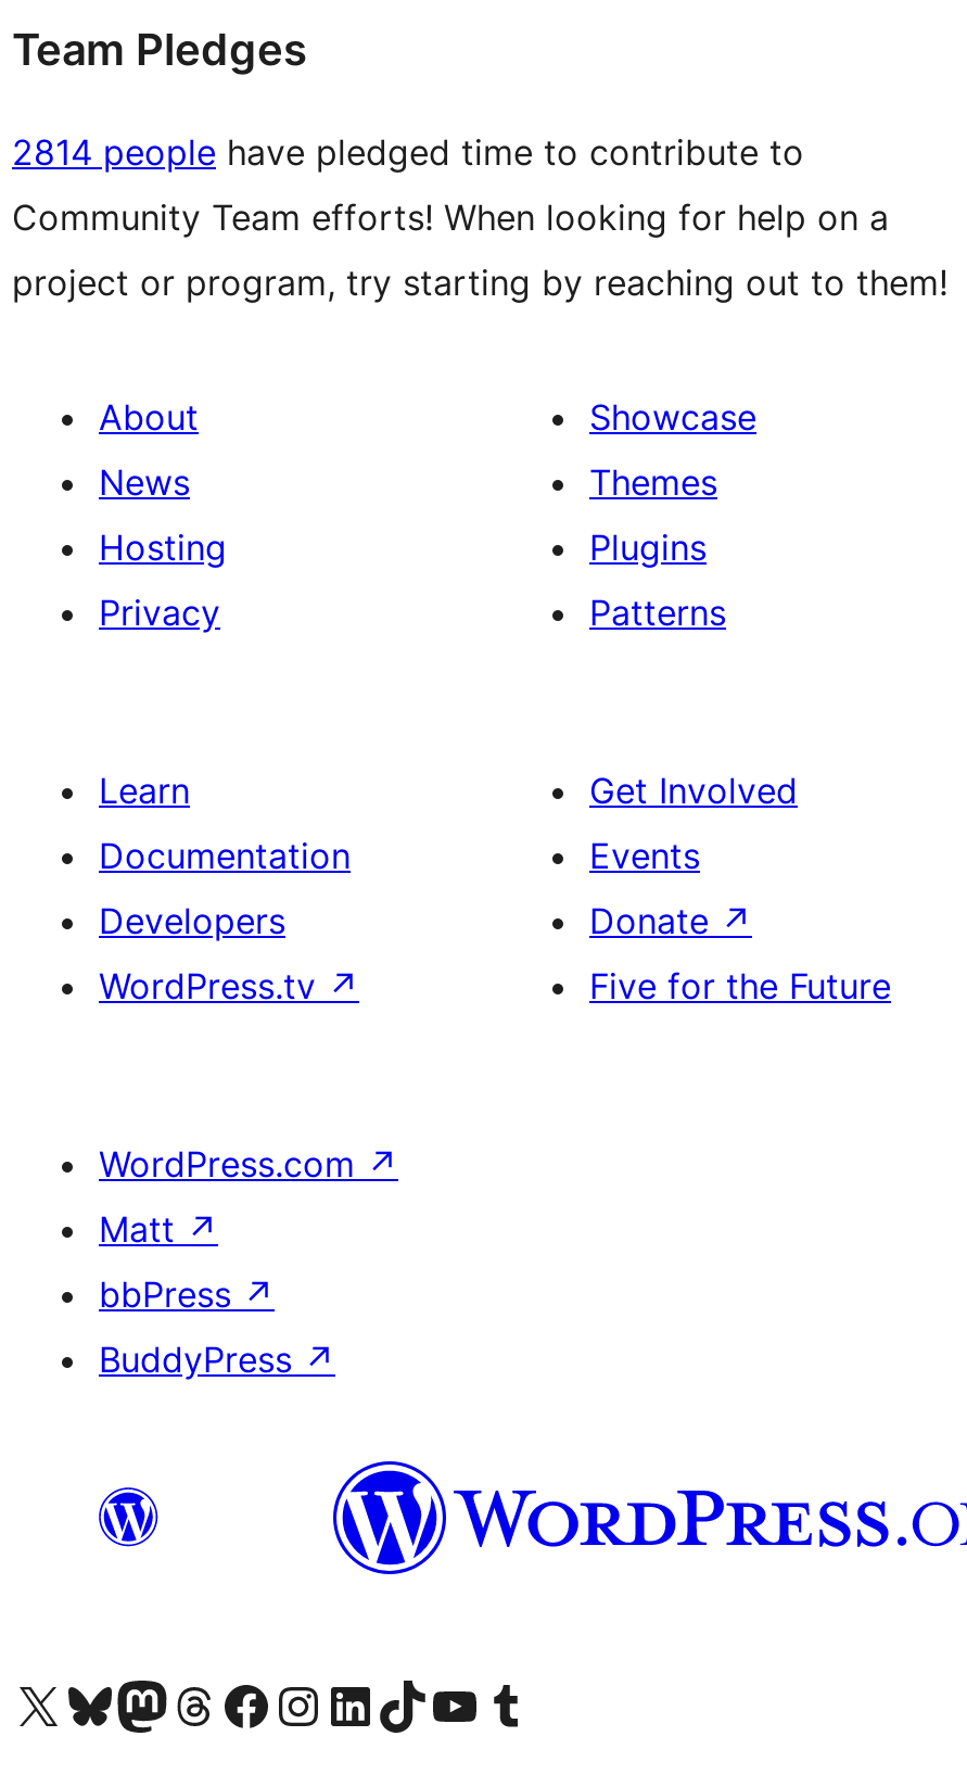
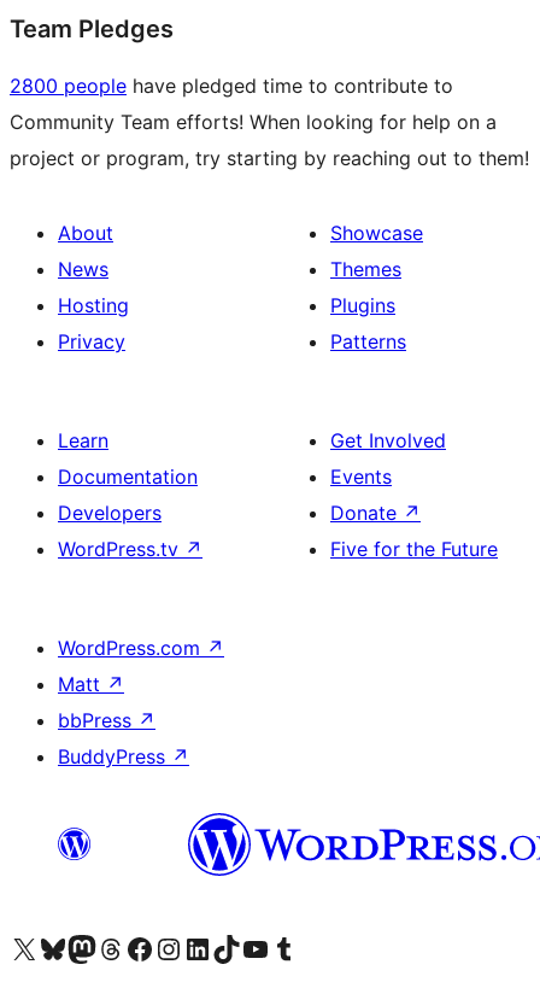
[12,130,804,174] 2814 people have pledged time to contribute to -> [10,74,453,98] 2800 people have pledged time to contribute to

